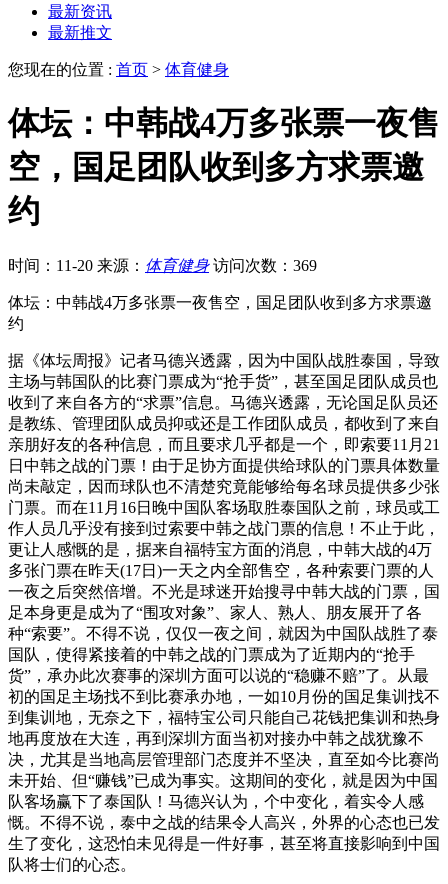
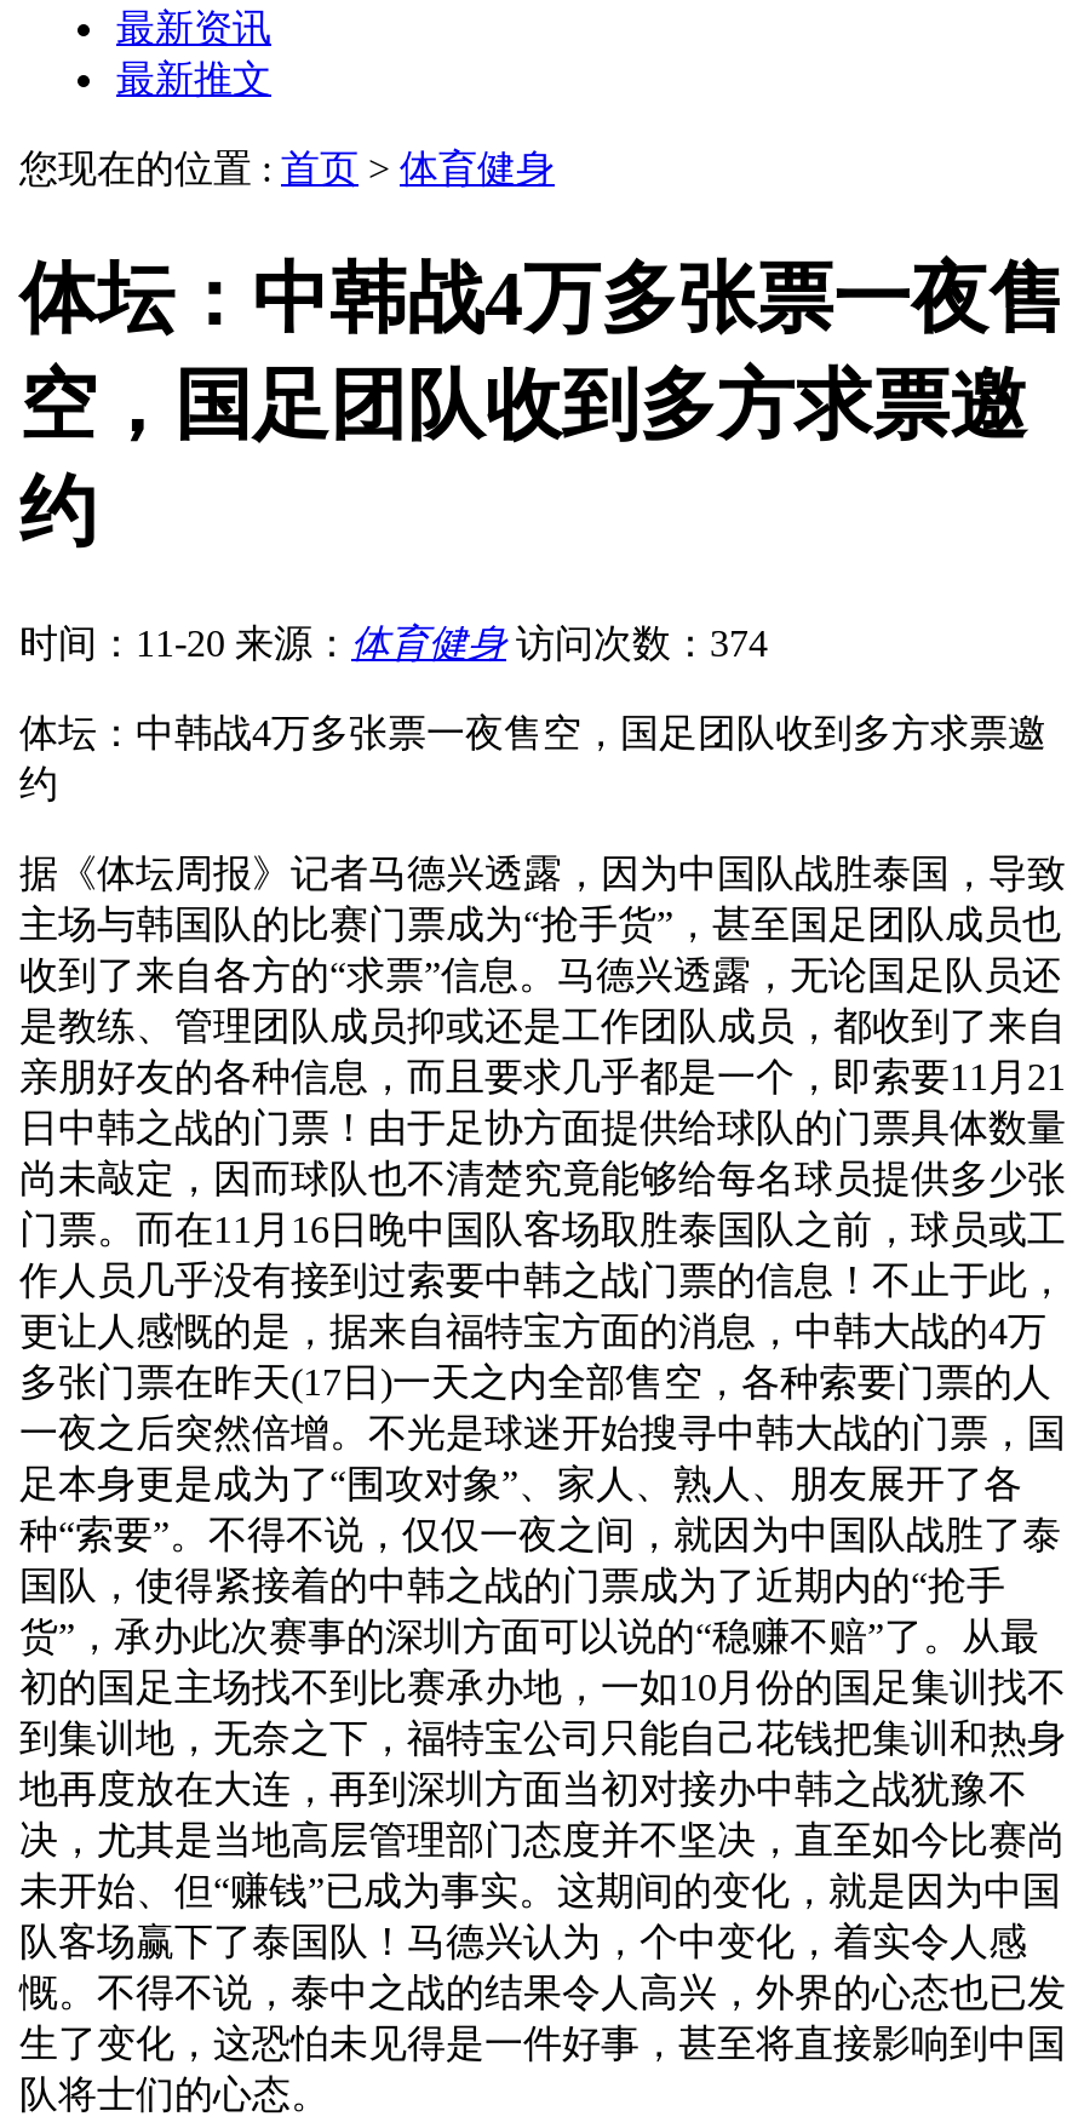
[8,257,317,274] 时间：11-20 来源：体育健身 访问次数：369 -> [19,622,768,663] 时间：11-20 来源：体育健身 访问次数：374

